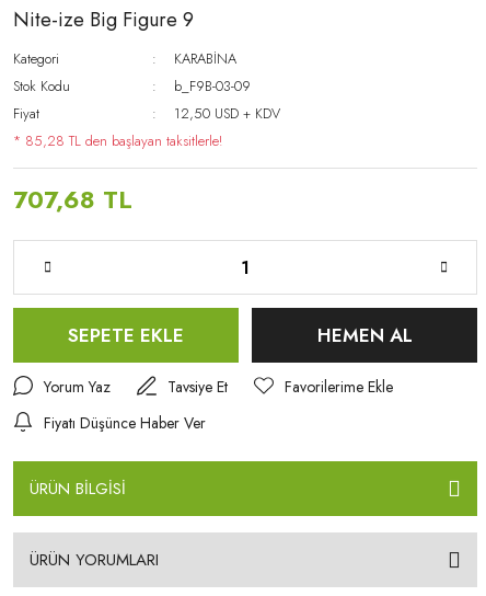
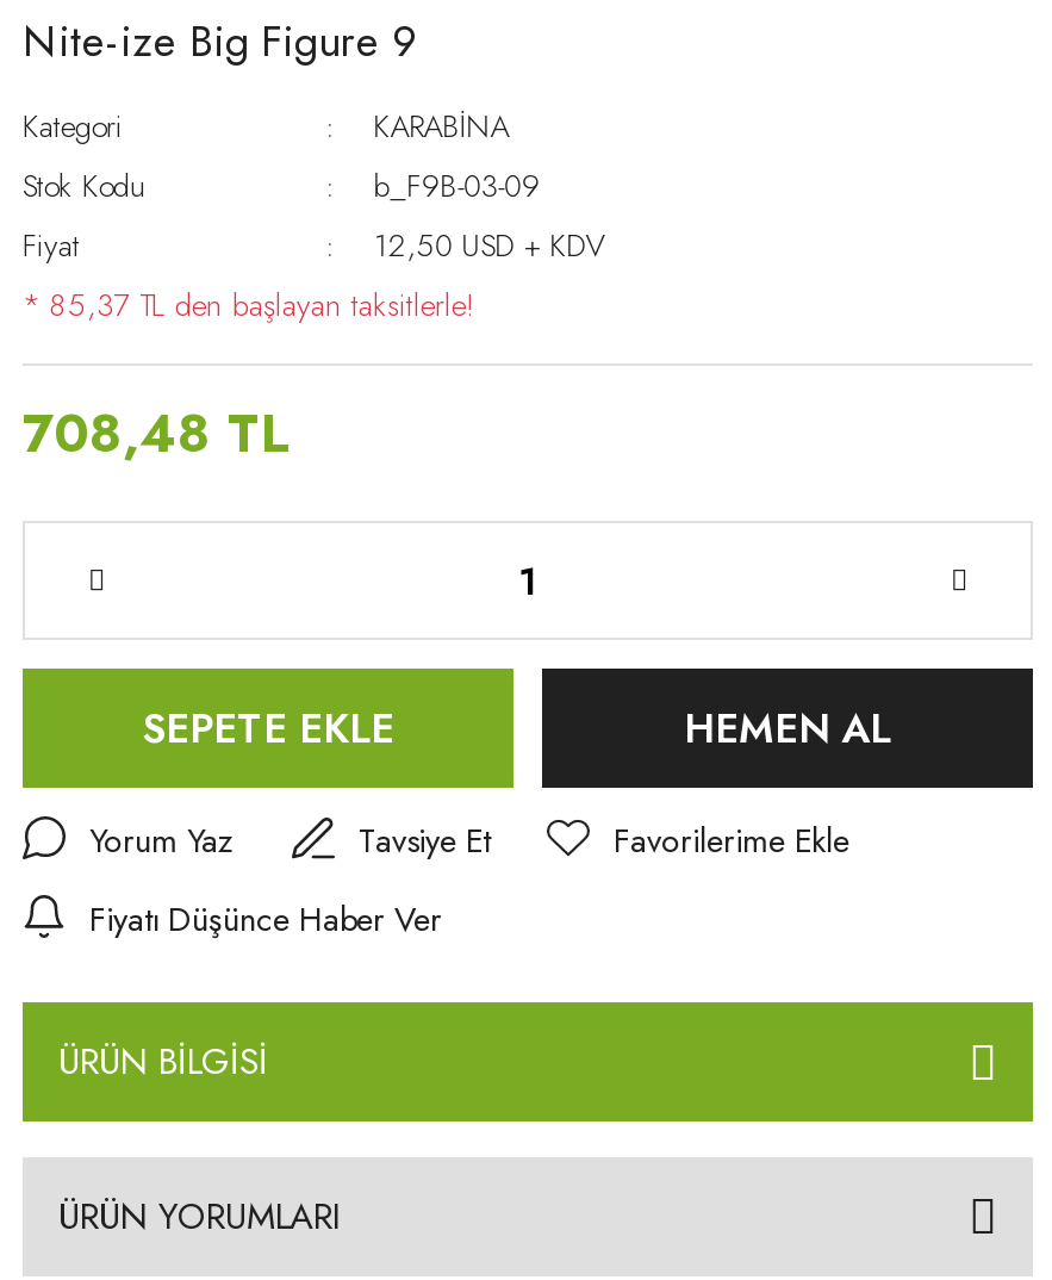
[13,131,222,151] * 85,28 TL den başlayan taksitlerle! -> [23,283,473,328] * 85,37 TL den başlayan taksitlerle!
[13,182,132,217] 707,68 TL -> [23,395,292,471] 708,48 TL

